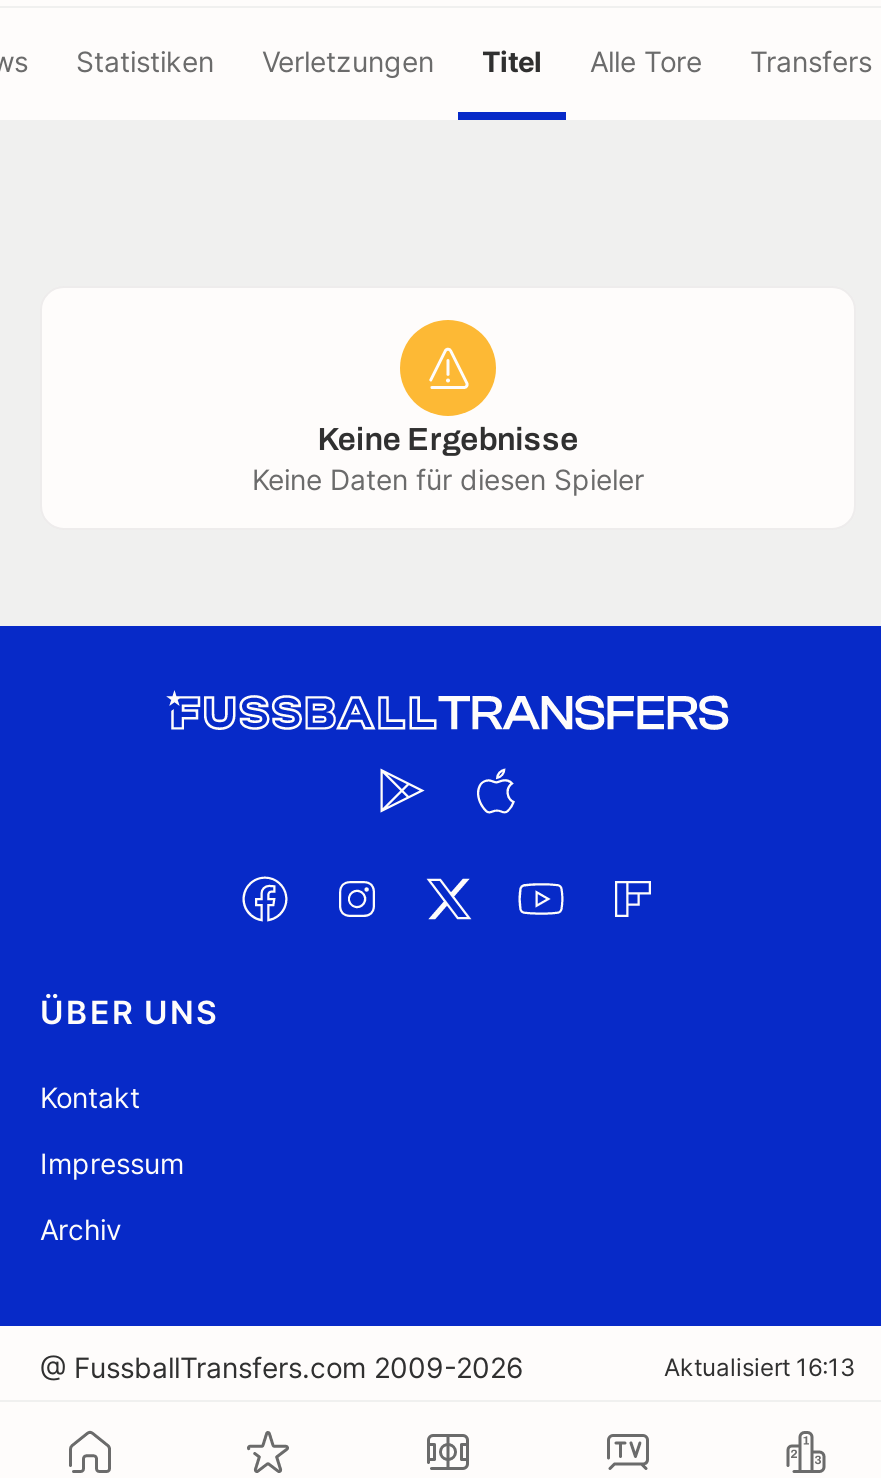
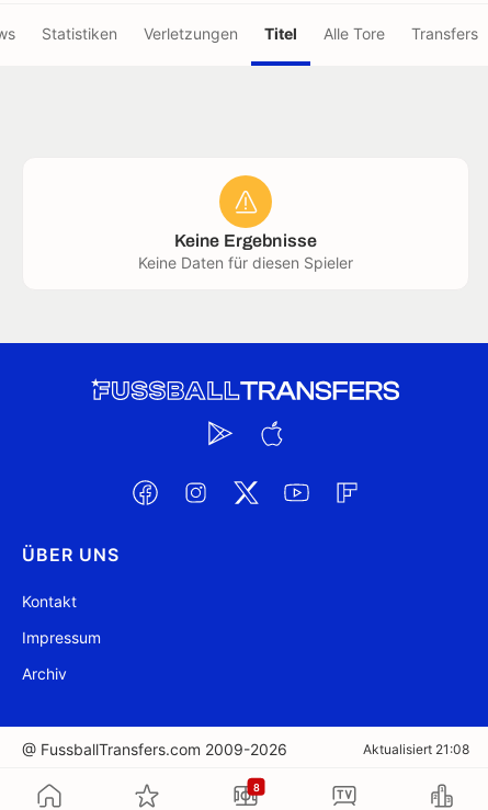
[664,1352,856,1382] Aktualisiert 16:13 -> [363,741,469,757] Aktualisiert 21:08
none -> [253,781,259,793] 8

